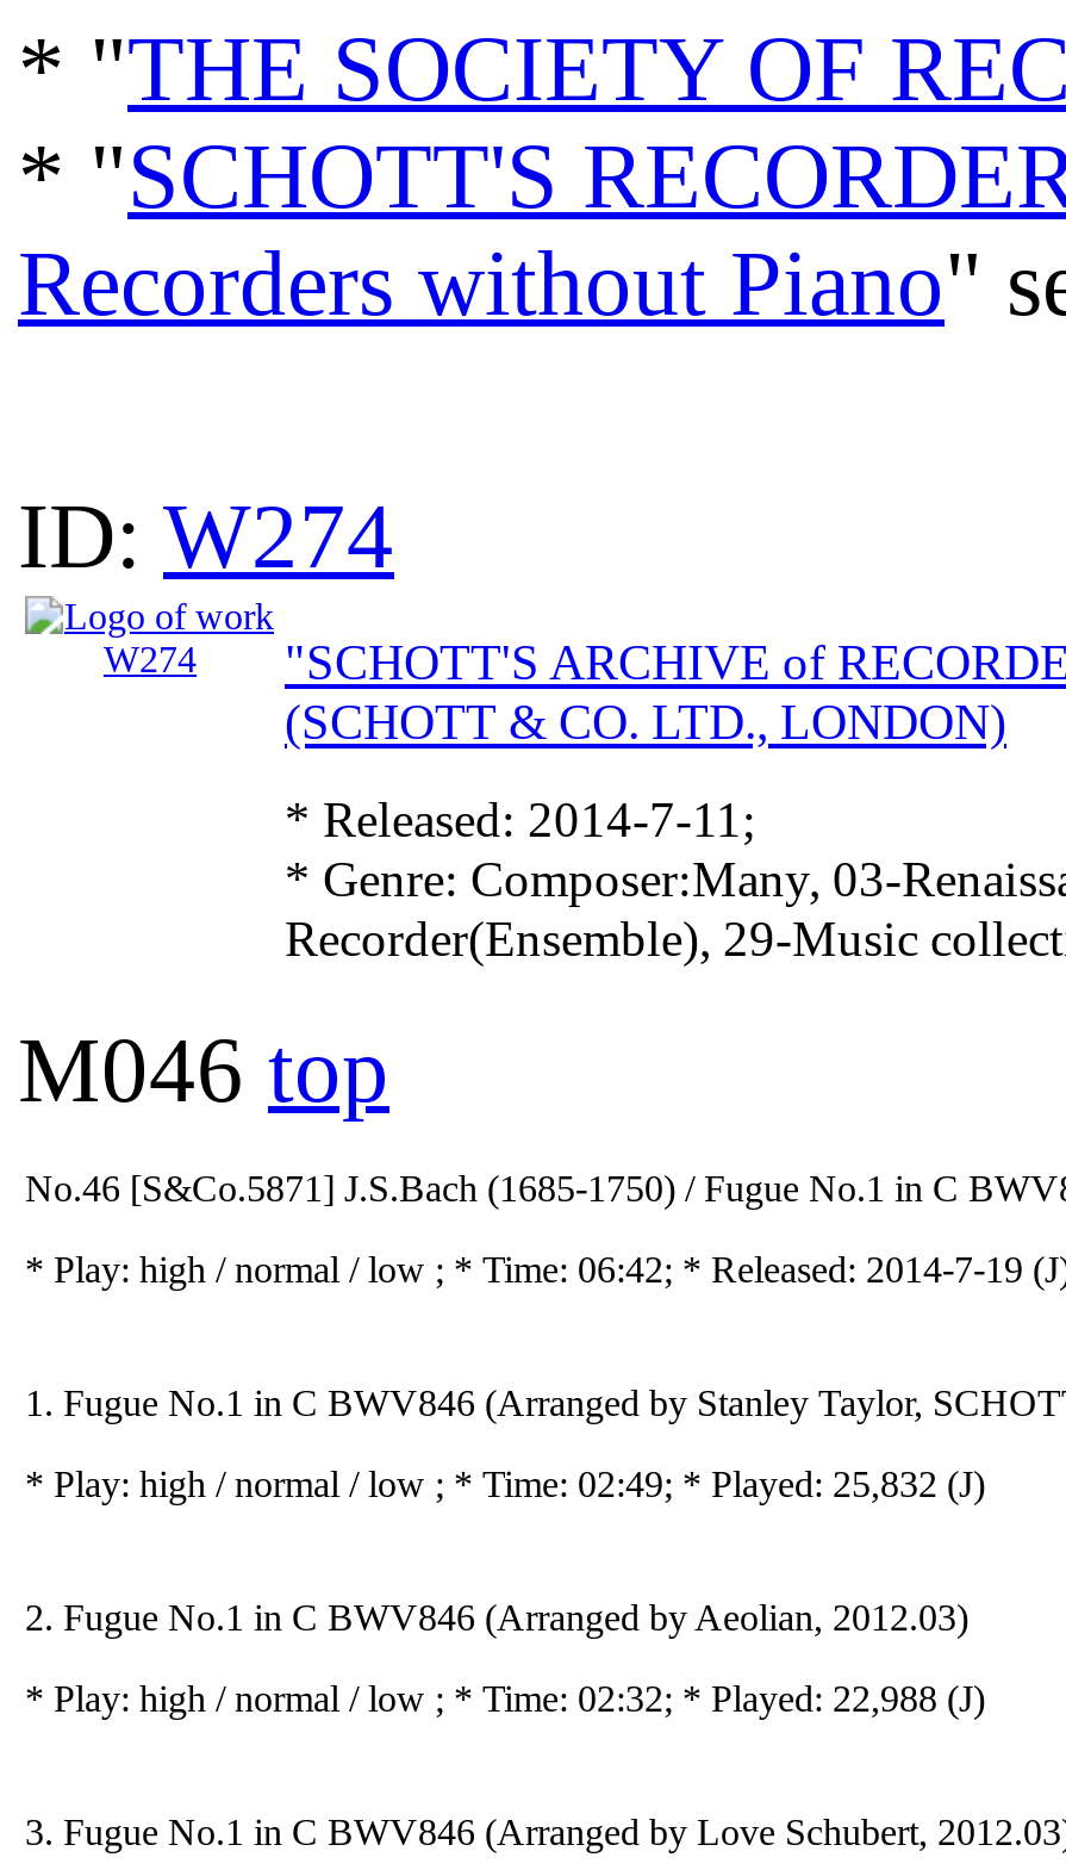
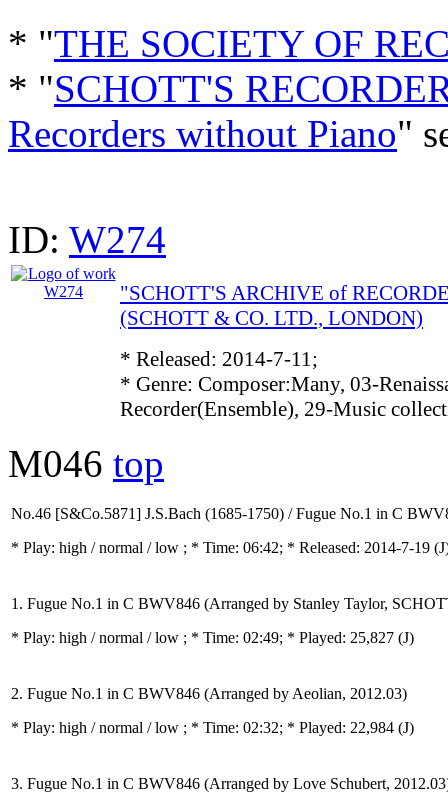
[25,1464,985,1504] * Play: high / normal / low; * Time: 02:49; * Played: 25,832 (J) -> [11,629,414,646] * Play: high / normal / low; * Time: 02:49; * Played: 25,827 (J)
[25,1678,985,1719] * Play: high / normal / low; * Time: 02:32; * Played: 22,988 (J) -> [11,719,414,736] * Play: high / normal / low; * Time: 02:32; * Played: 22,984 (J)

